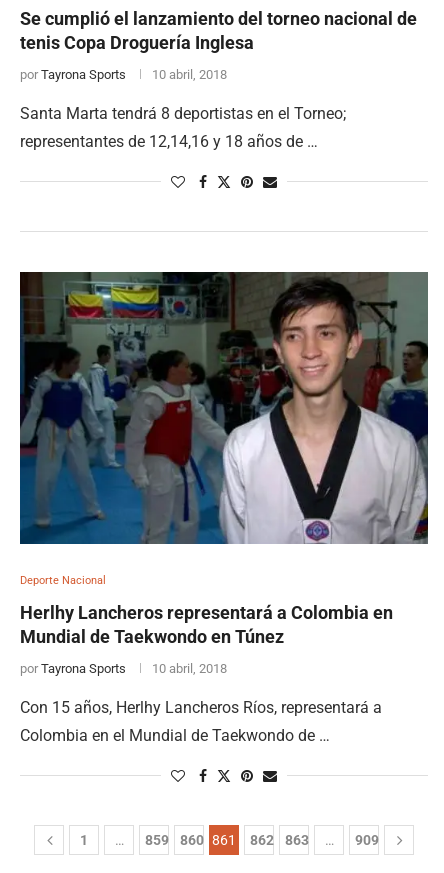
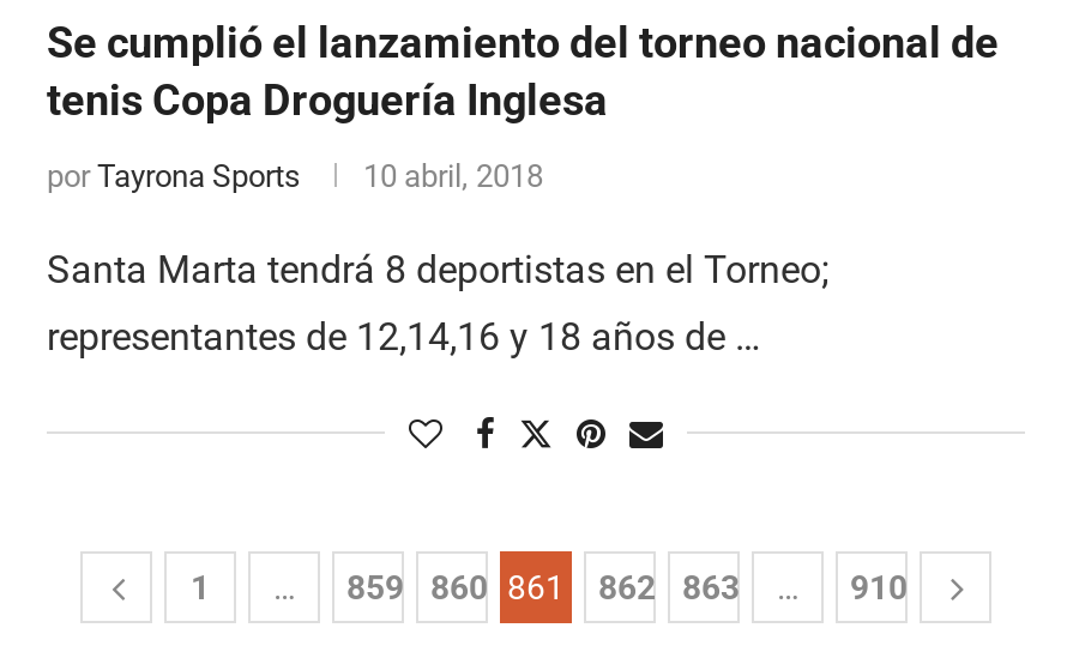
[19,271,429,745] [image] | Deporte Nacional | Herlhy Lancheros representará a Colombia en | Mundial de Taekwondo en Túnez | por Tayrona Sports | 10 abril, 2018 | Con 15 años, Herlhy Lancheros Ríos, representará a | Colombia en el Mundial de Taekwondo de … -> none
[355,832,379,848] 909 -> [850,568,908,606] 910

